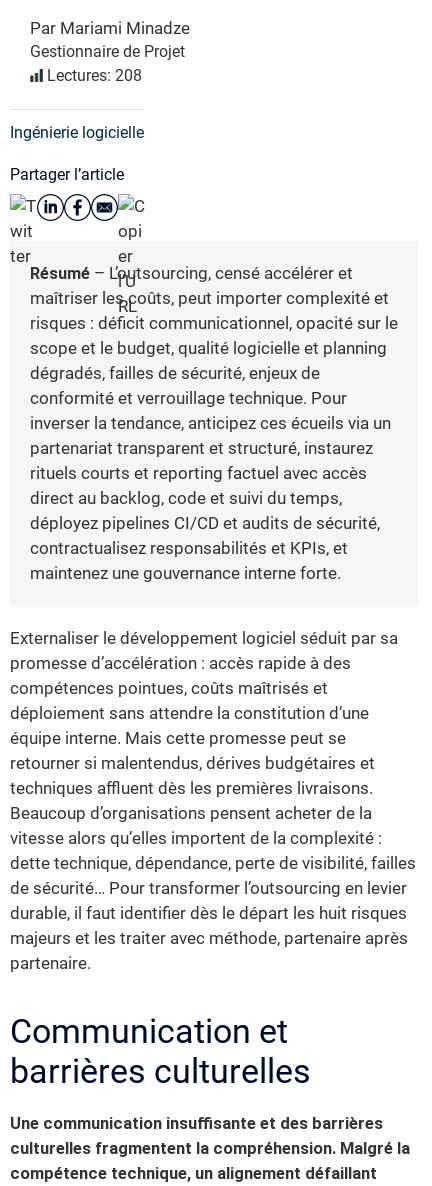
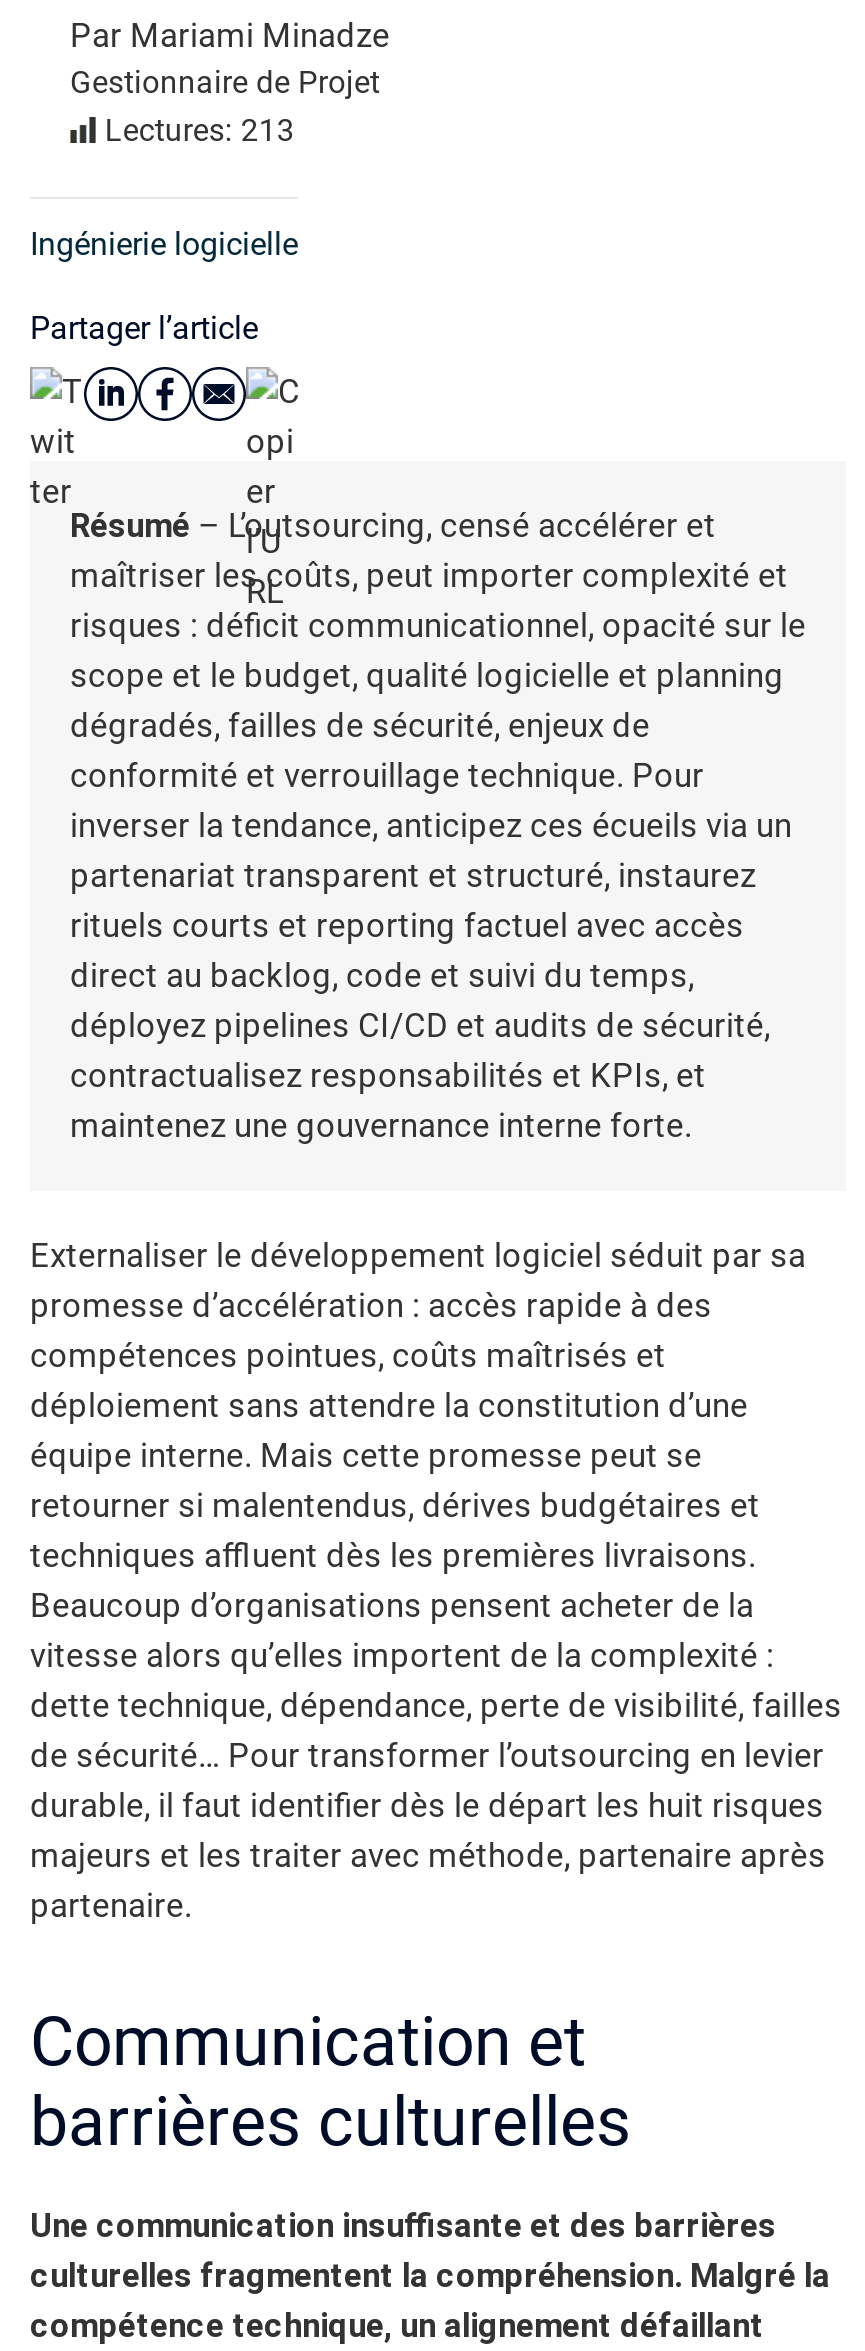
[43,67,142,85] Lectures: 208 -> [97,113,295,149] Lectures: 213

